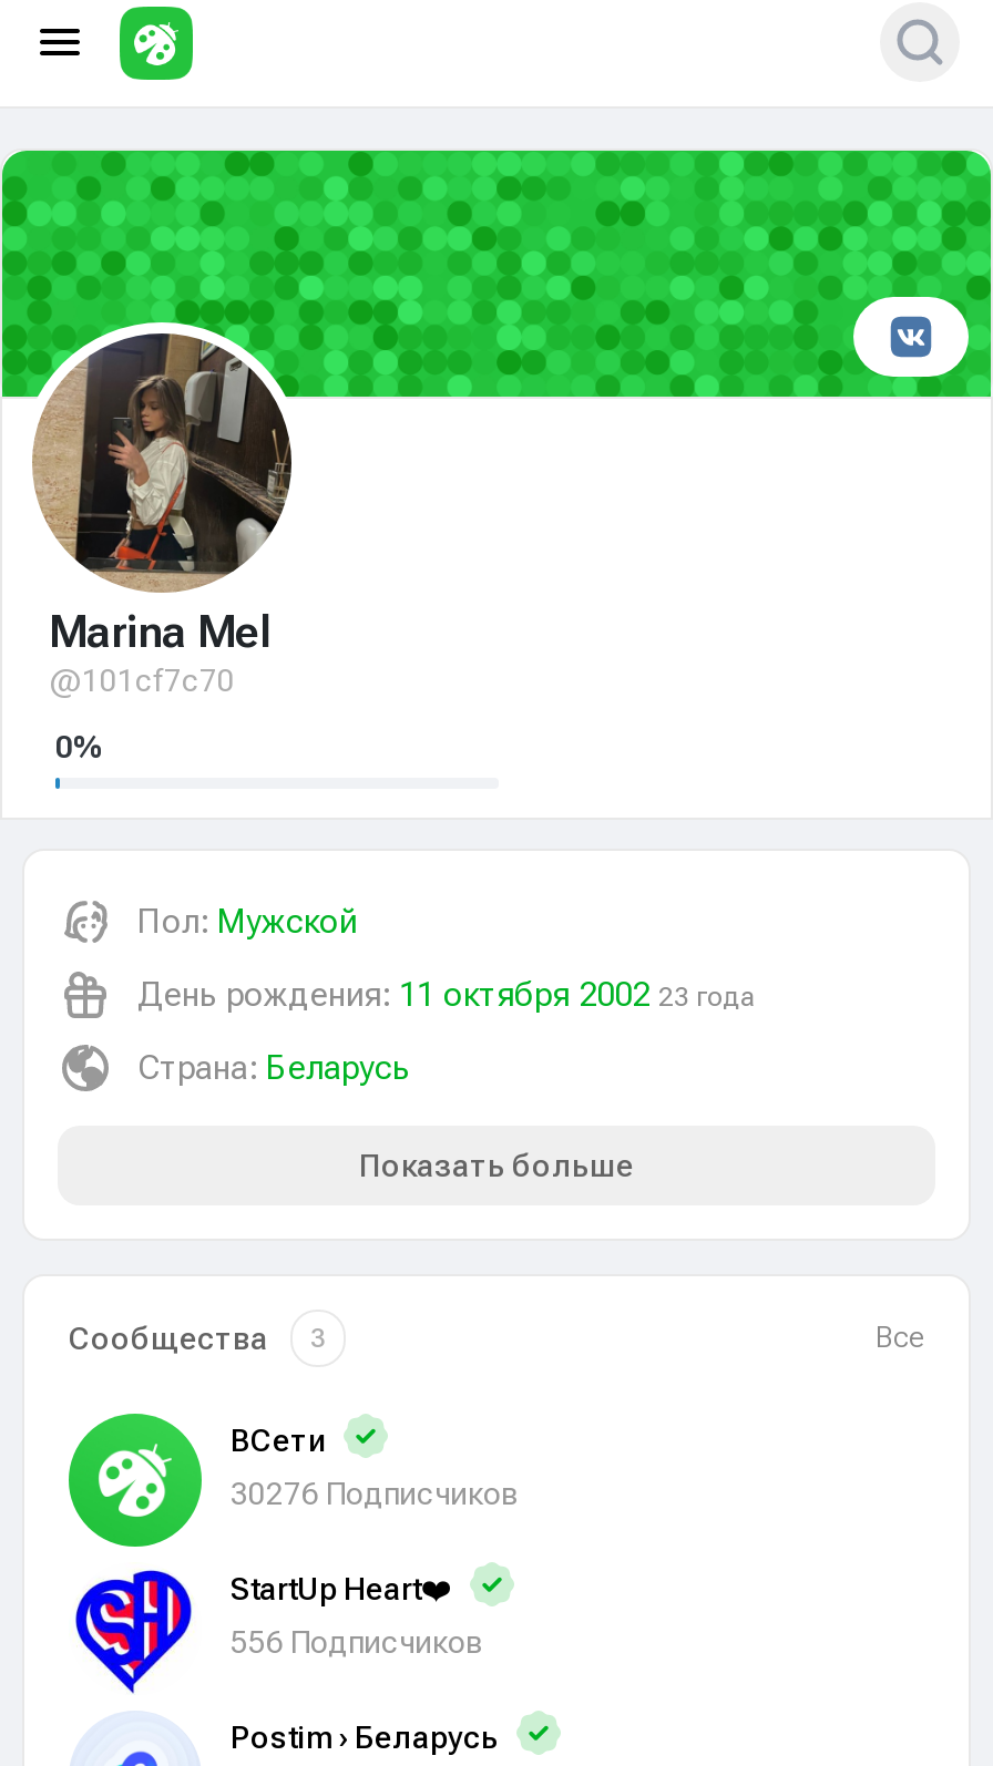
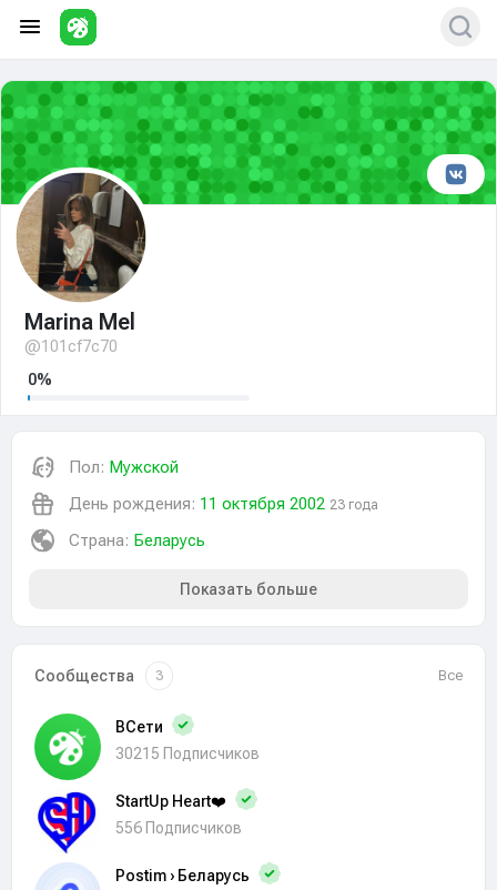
[231,1476,519,1511] 30276 Подписчиков -> [115,745,260,762] 30215 Подписчиков

